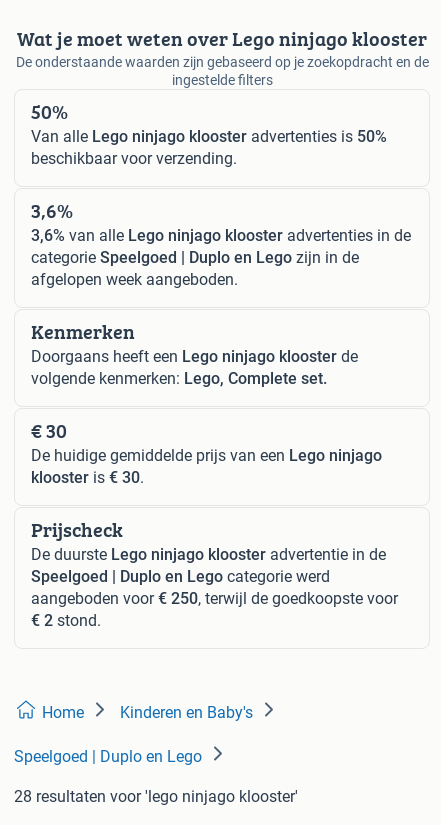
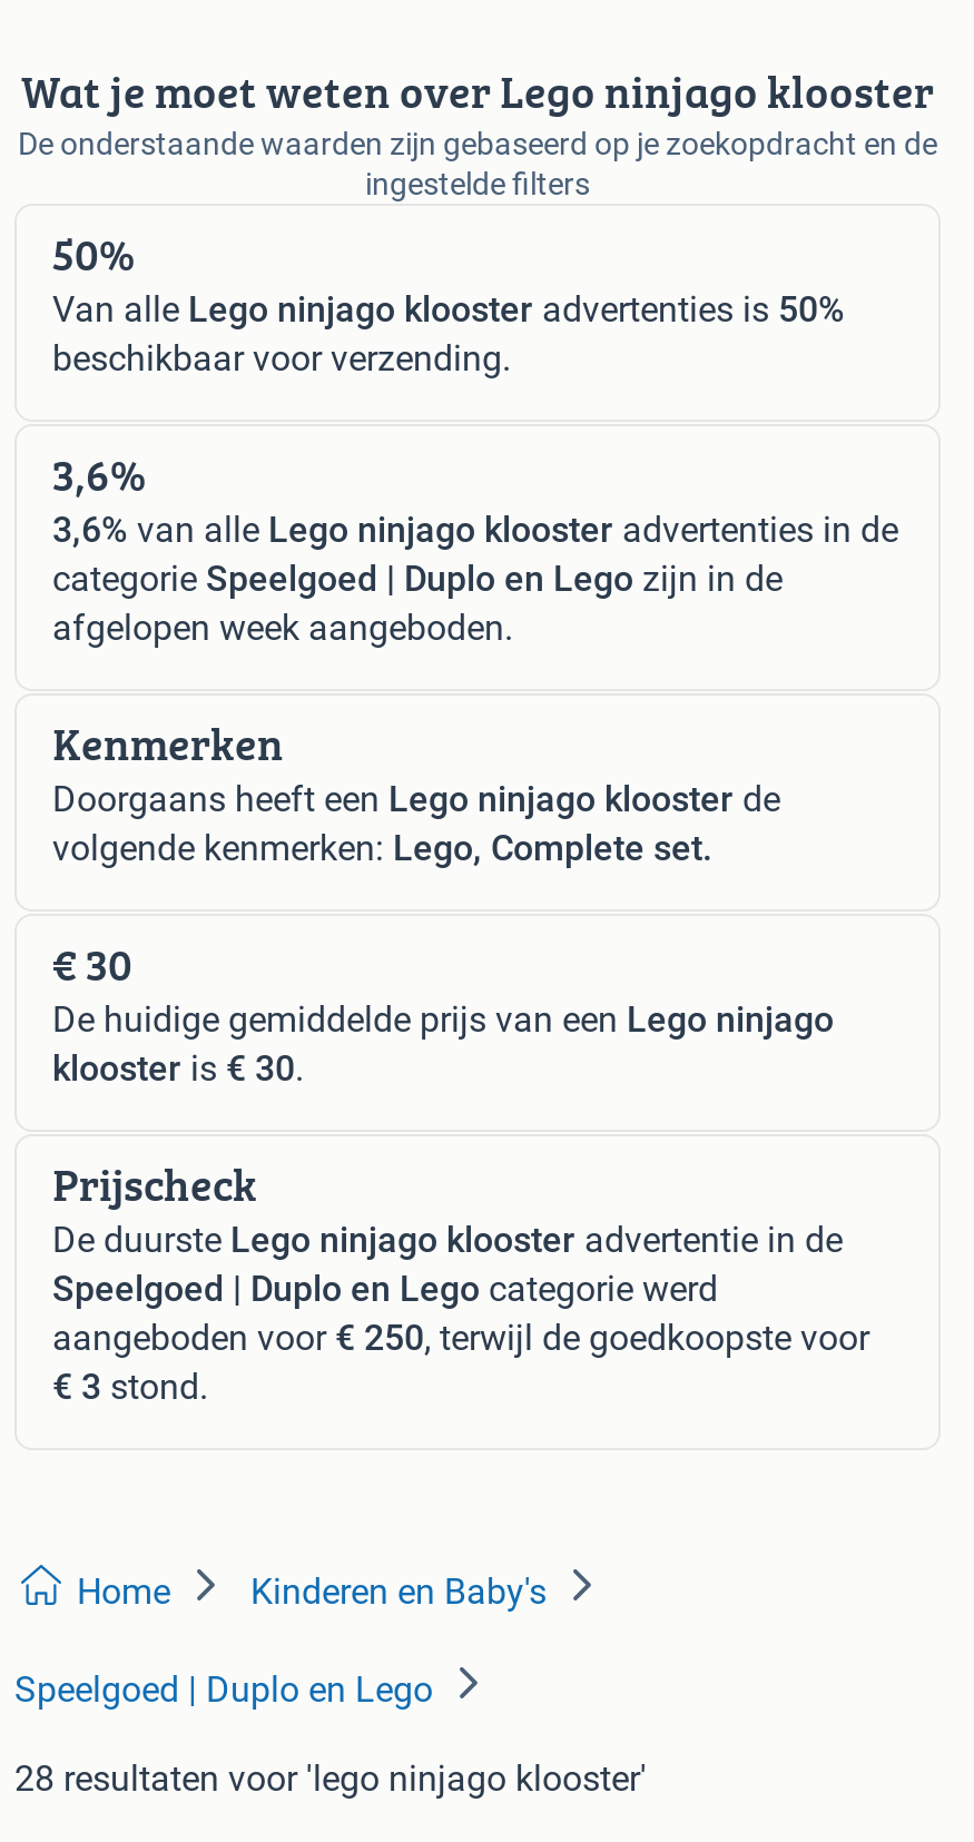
[31,611,101,630] € 2 stond. -> [52,1365,208,1407] € 3 stond.

